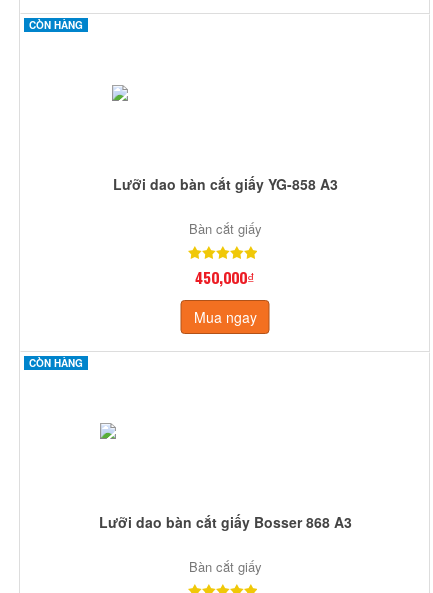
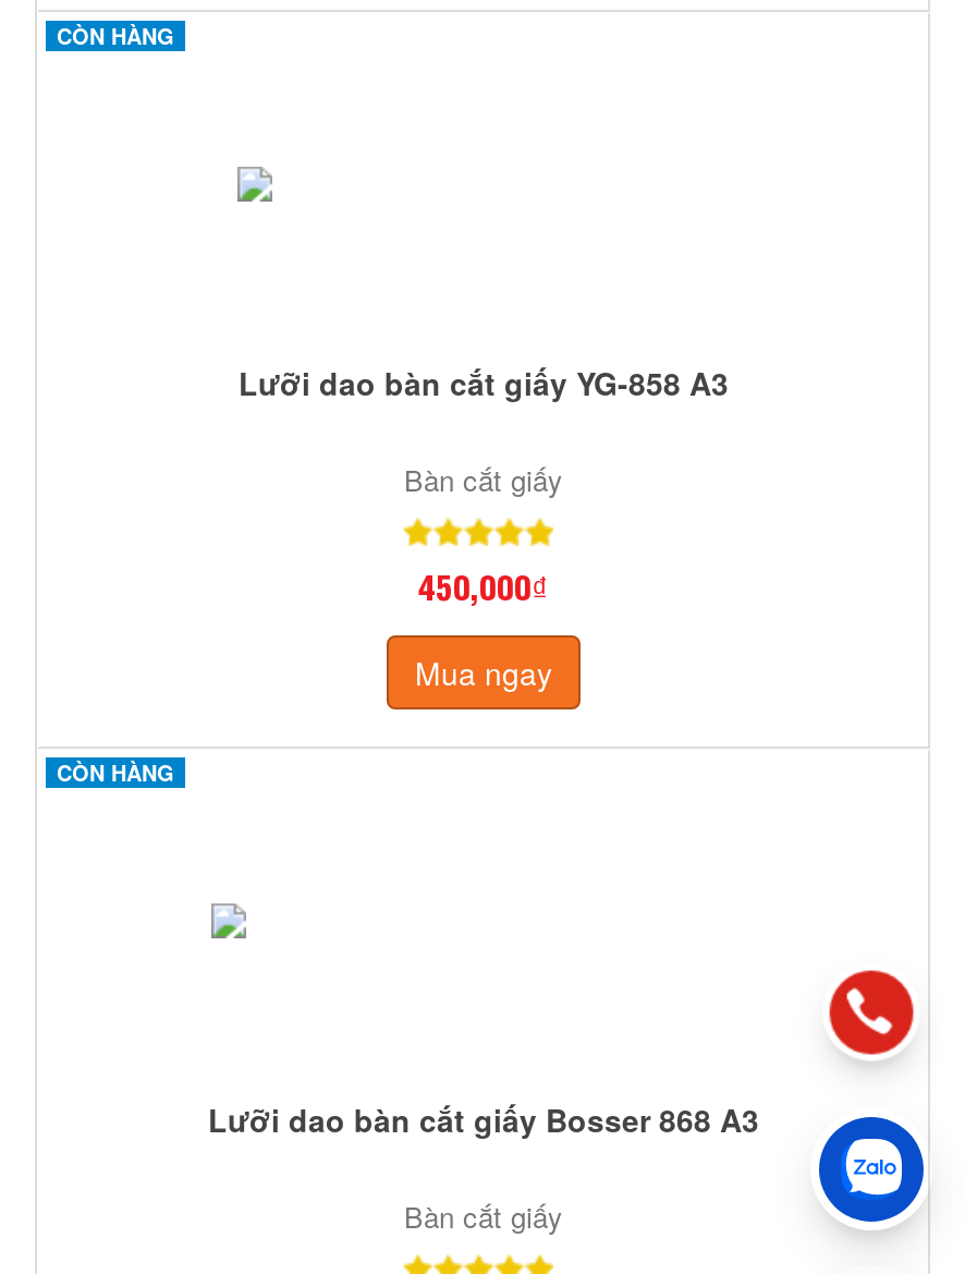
none -> [828,969,915,1069] [image]
none -> [817,1115,926,1239] [image]

